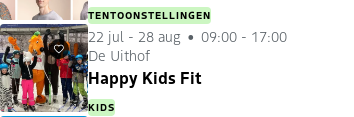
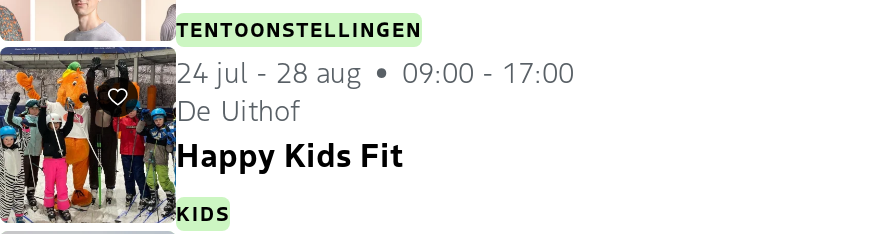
[88,26,287,46] 22 jul - 28 aug 09:00 - 17:00 -> [176,52,574,92] 24 jul - 28 aug 09:00 - 17:00

